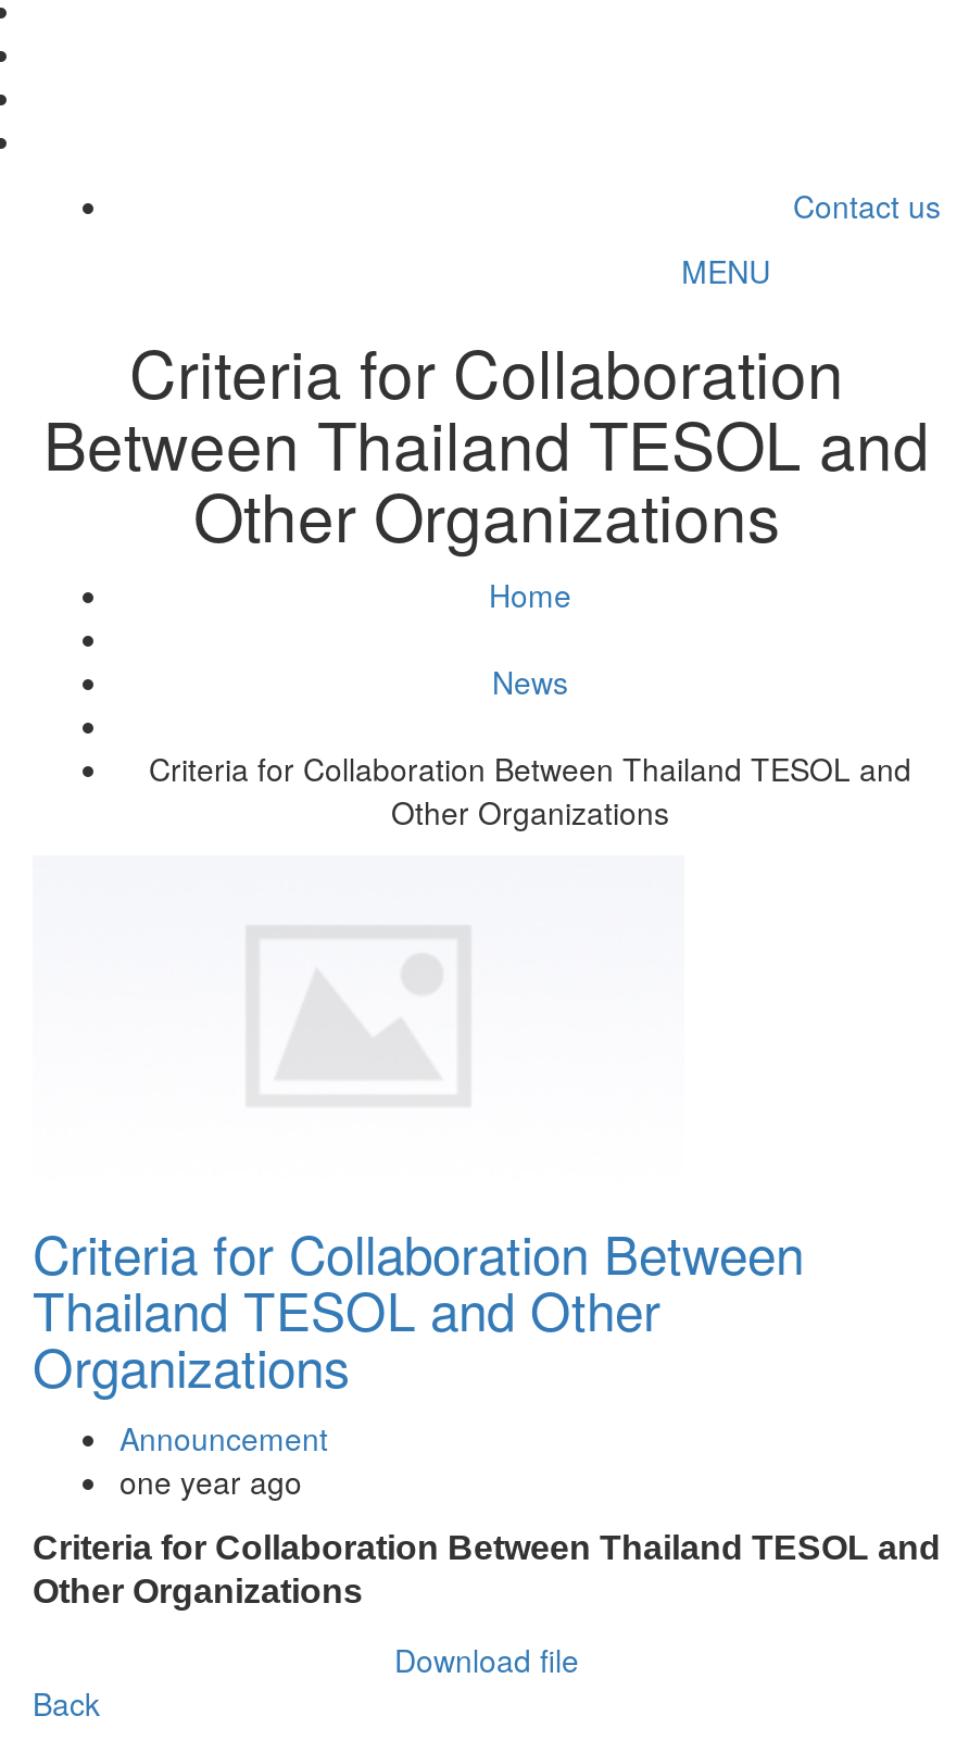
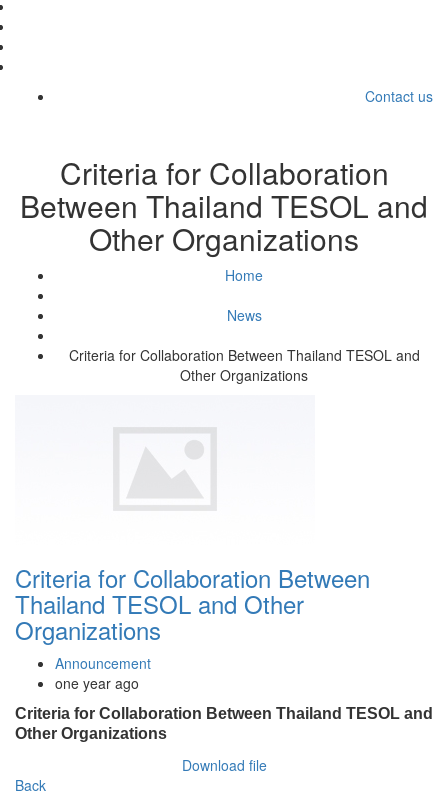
[682,249,771,292] MENU -> none

